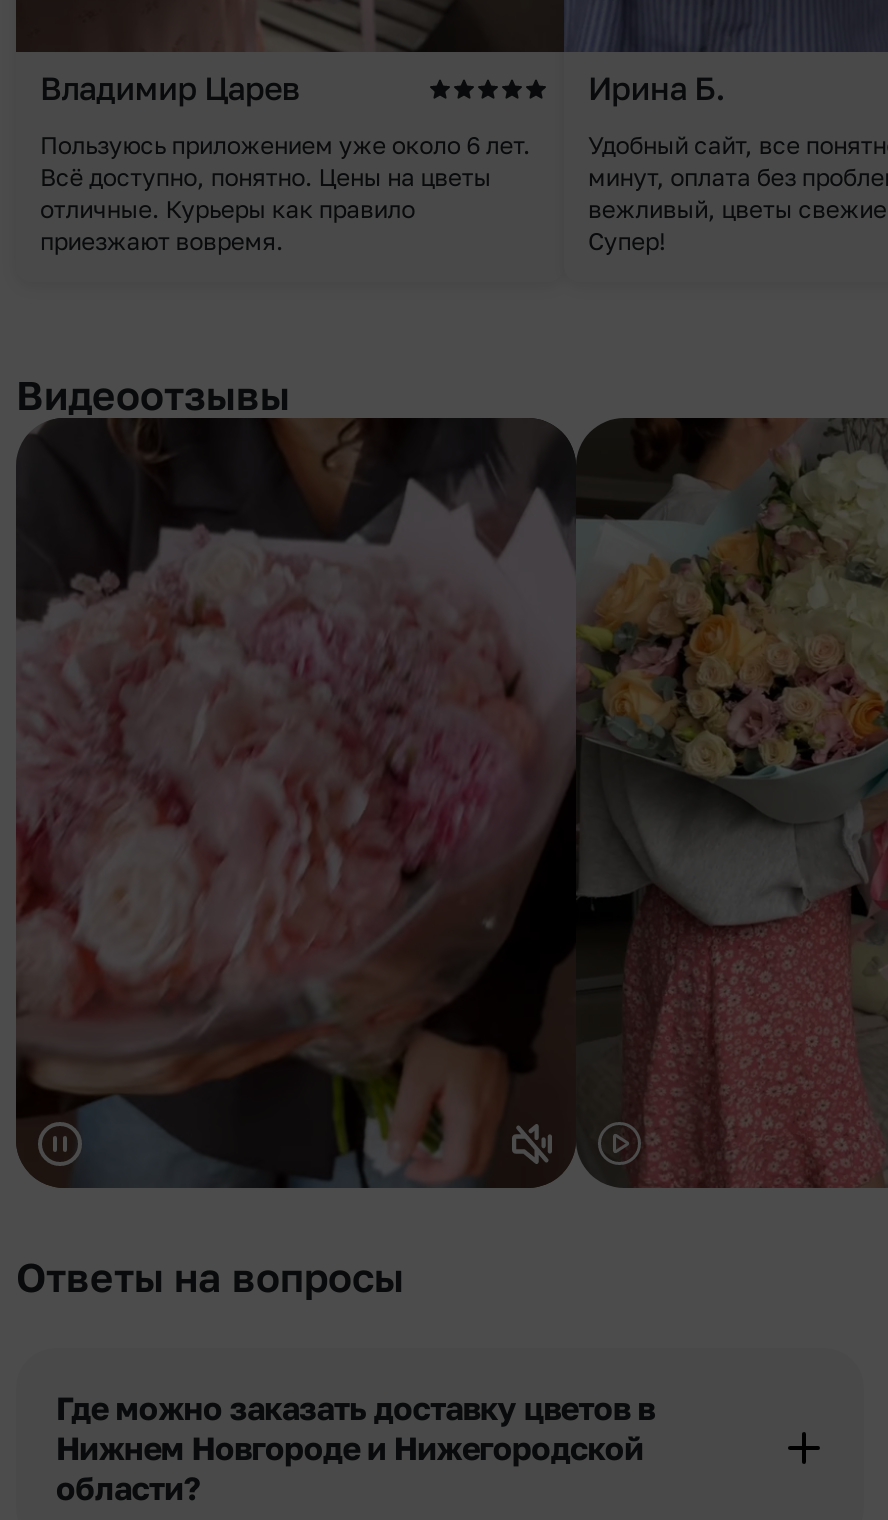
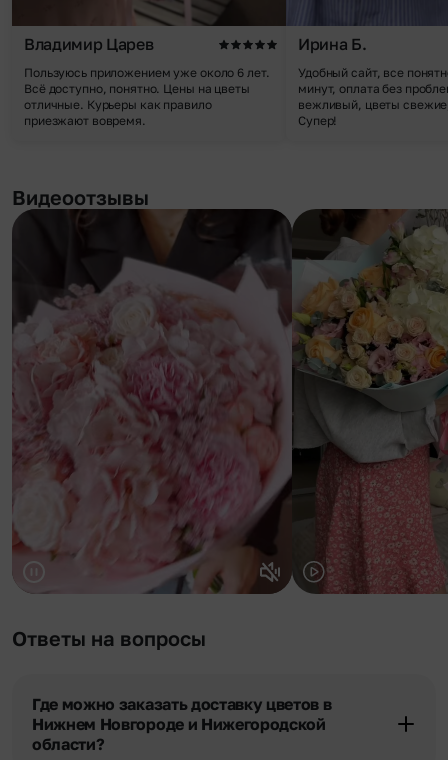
[14,418,578,1190] [image] -> [11,209,293,594] [image]

